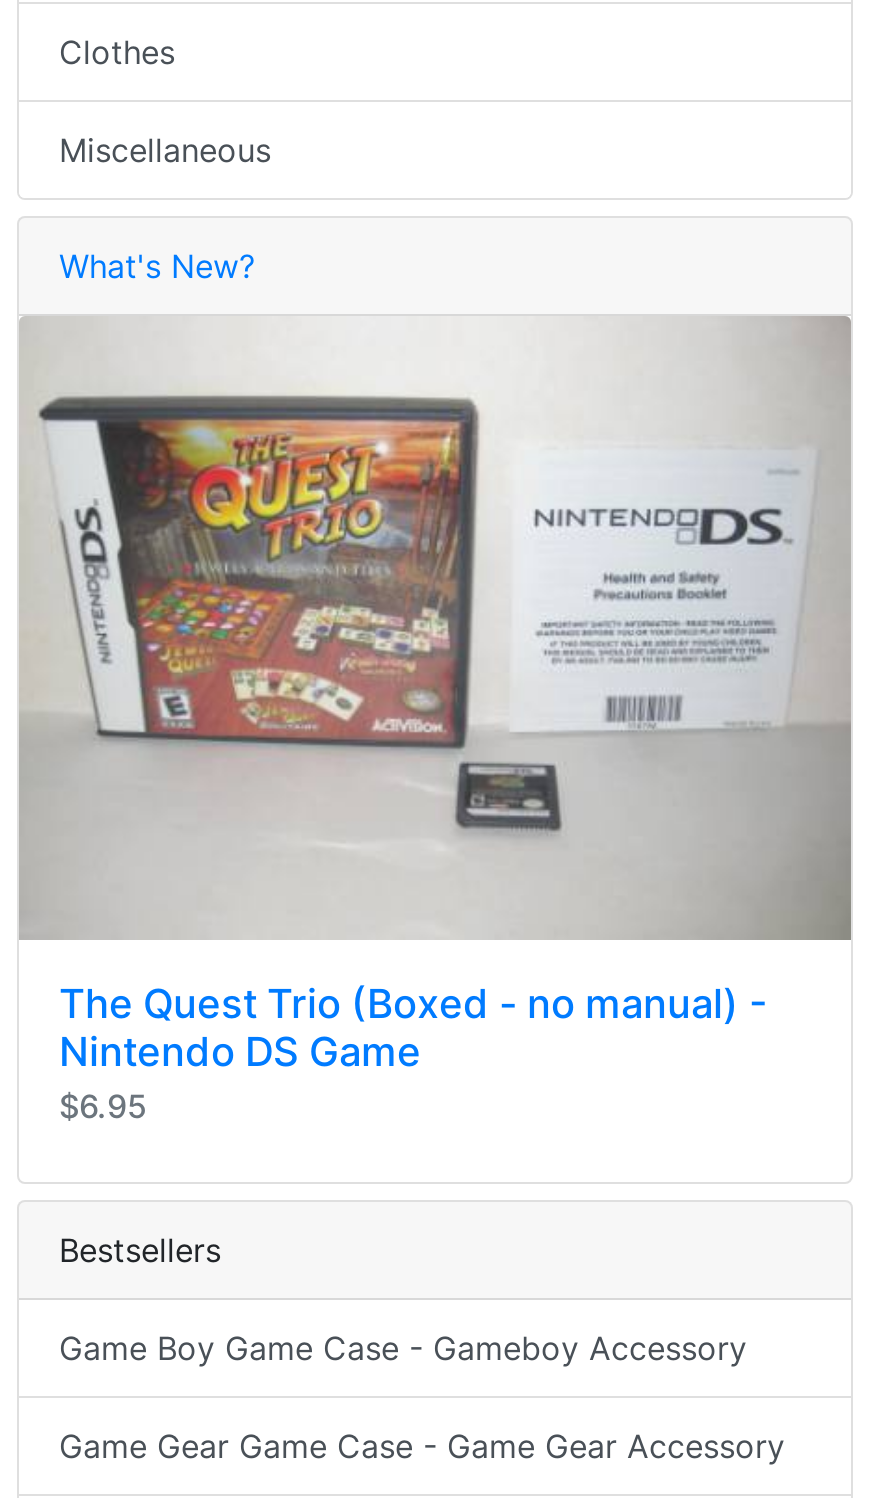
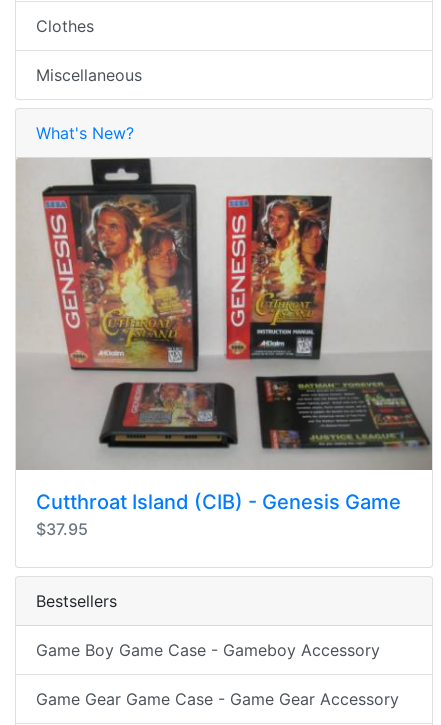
[39,316,831,1126] [image] | The Quest Trio (Boxed - no manual) - | Nintendo DS Game | $6.95 -> [36,157,431,539] [image] | Cutthroat Island (CIB) - Genesis Game | $37.95

